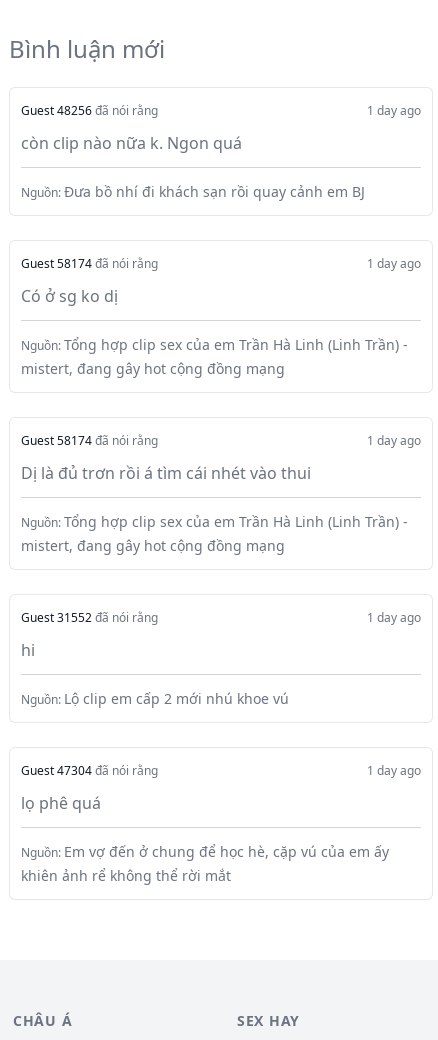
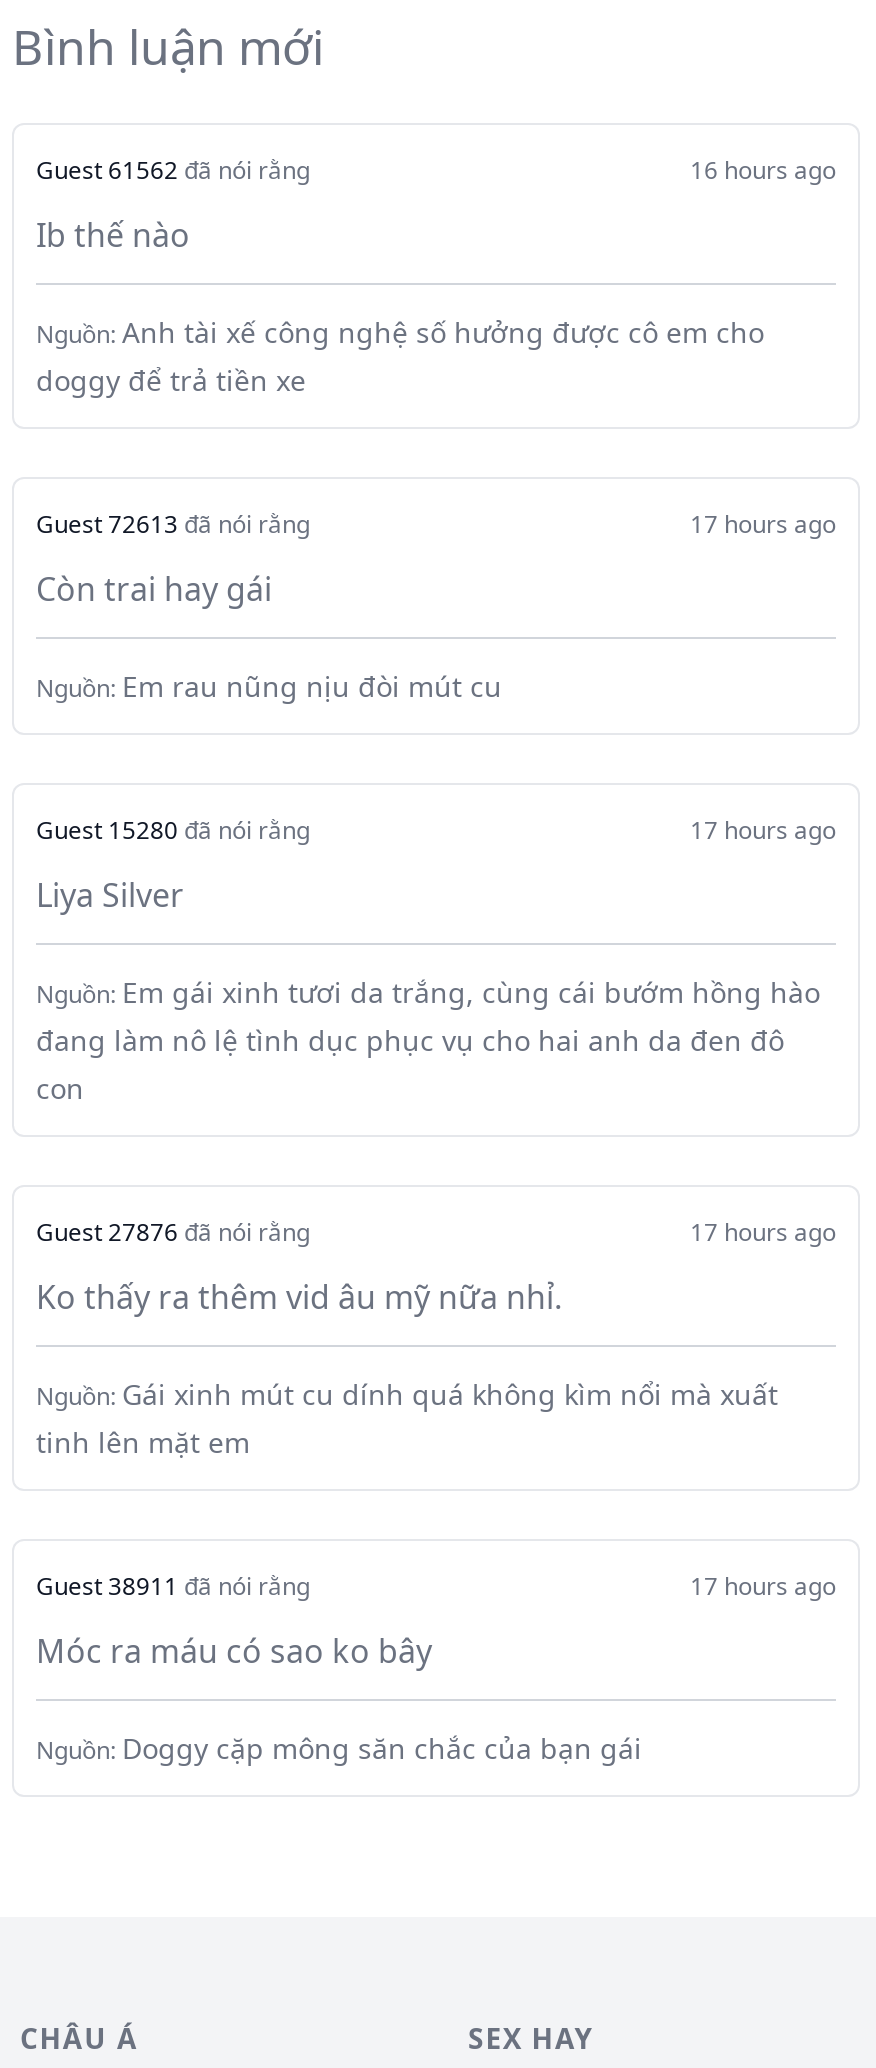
[21,101,421,118] Guest 48256 đã nói rằng | 1 day ago -> [36,152,836,186] Guest 61562 đã nói rằng | 16 hours ago
[21,131,242,153] còn clip nào nữa k. Ngon quá -> [36,212,190,256] Ib thế nào
[21,181,365,200] Nguồn: Đưa bồ nhí đi khách sạn rồi quay cảnh em BJ -> [36,312,764,398] Nguồn: Anh tài xế công nghệ số hưởng được cô em cho | doggy để trả tiền xe
[21,254,421,271] Guest 58174 đã nói rằng | 1 day ago -> [36,506,836,540] Guest 72613 đã nói rằng | 17 hours ago
[21,284,118,306] Có ở sg ko dị -> [36,566,272,610] Còn trai hay gái
[21,334,408,377] Nguồn: Tổng hợp clip sex của em Trần Hà Linh (Linh Trần) - | mistert, đang gây hot cộng đồng mạng -> [36,666,502,704] Nguồn: Em rau nũng nịu đòi mút cu
[21,431,421,448] Guest 58174 đã nói rằng | 1 day ago -> [36,812,836,846] Guest 15280 đã nói rằng | 17 hours ago
[21,461,311,483] Dị là đủ trơn rồi á tìm cái nhét vào thui -> [36,872,184,916] Liya Silver
[21,511,408,554] Nguồn: Tổng hợp clip sex của em Trần Hà Linh (Linh Trần) - | mistert, đang gây hot cộng đồng mạng -> [36,972,820,1106] Nguồn: Em gái xinh tươi da trắng, cùng cái bướm hồng hào | đang làm nô lệ tình dục phục vụ cho hai anh da đen đô | con
[21,608,421,625] Guest 31552 đã nói rằng | 1 day ago -> [36,1214,836,1248] Guest 27876 đã nói rằng | 17 hours ago
[21,638,35,660] hi -> [36,1274,562,1318] Ko thấy ra thêm vid âu mỹ nữa nhỉ.
[21,688,289,707] Nguồn: Lộ clip em cấp 2 mới nhú khoe vú -> [36,1374,778,1460] Nguồn: Gái xinh mút cu dính quá không kìm nổi mà xuất | tinh lên mặt em
[21,761,421,778] Guest 47304 đã nói rằng | 1 day ago -> [36,1568,836,1602] Guest 38911 đã nói rằng | 17 hours ago
[21,791,101,813] lọ phê quá -> [36,1628,432,1672] Móc ra máu có sao ko bây
[21,841,389,884] Nguồn: Em vợ đến ở chung để học hè, cặp vú của em ấy | khiên ảnh rể không thể rời mắt -> [36,1728,642,1766] Nguồn: Doggy cặp mông săn chắc của bạn gái

